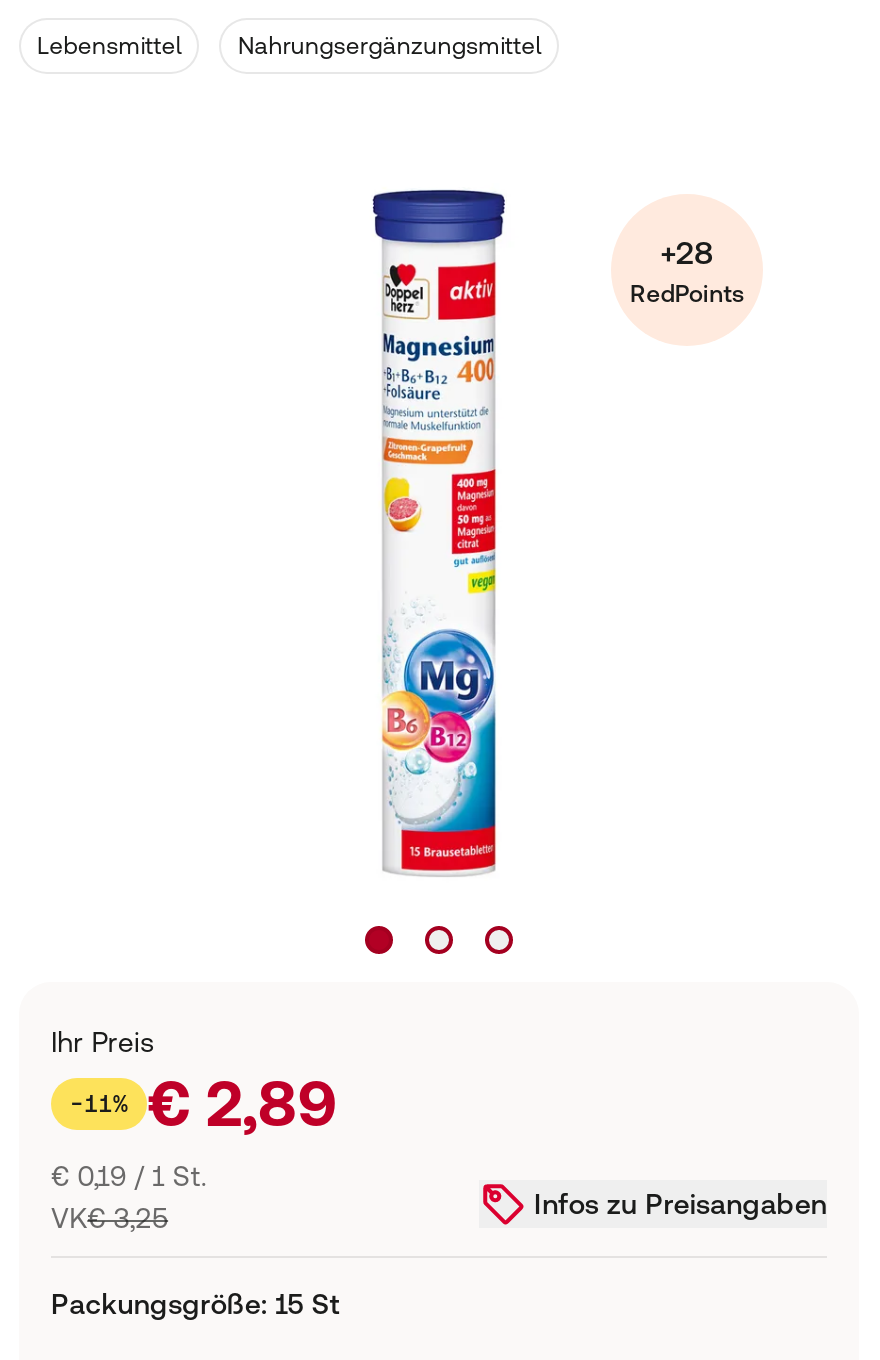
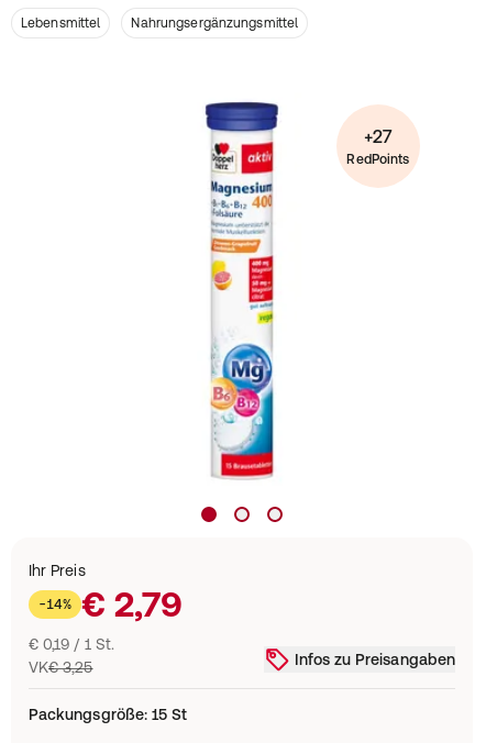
[660,234,714,270] +28 -> [364,126,393,146] +27
[147,1066,337,1140] € 2,89 -> [81,584,183,624] € 2,79
[69,1090,128,1118] -11% -> [38,597,72,612] -14%

